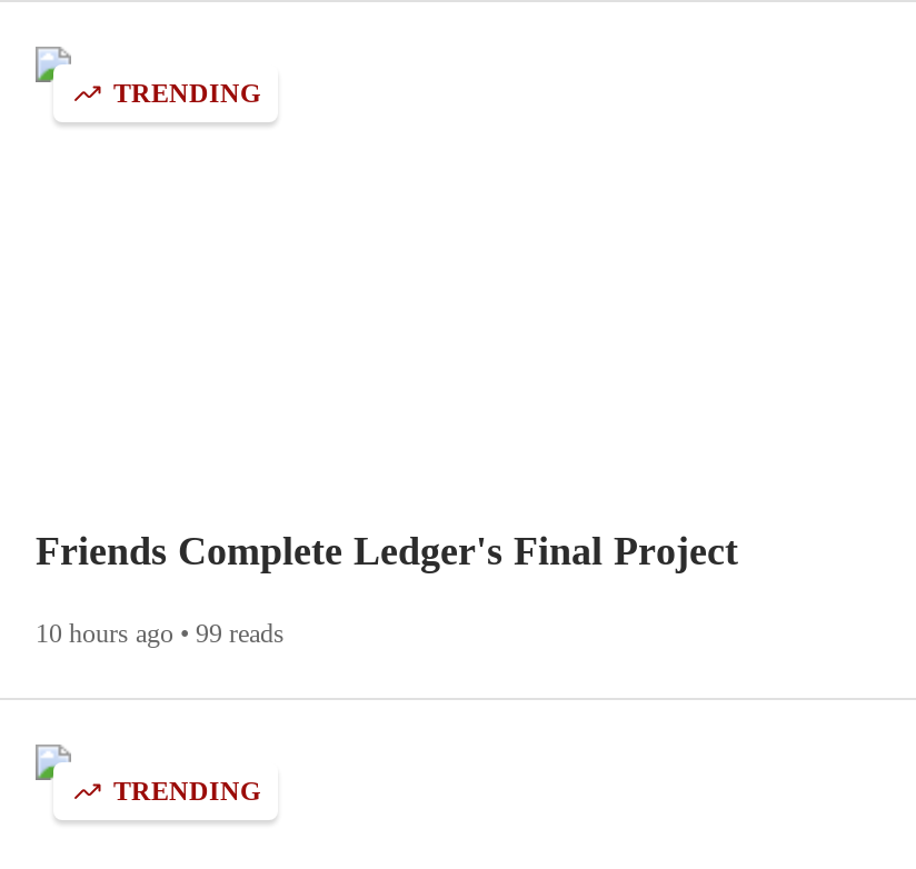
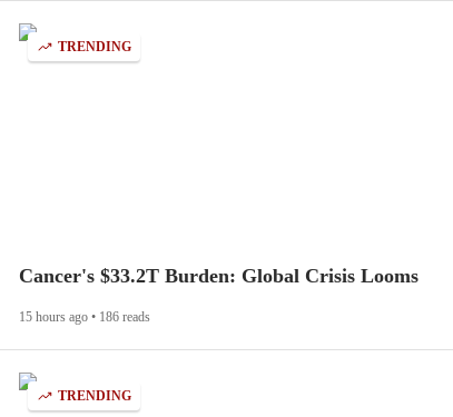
[36,529,738,573] Friends Complete Ledger's Final Project -> [19,265,418,287] Cancer's $33.2T Burden: Global Crisis Looms
[36,618,285,649] 10 hours ago • 99 reads -> [19,309,150,325] 15 hours ago • 186 reads

